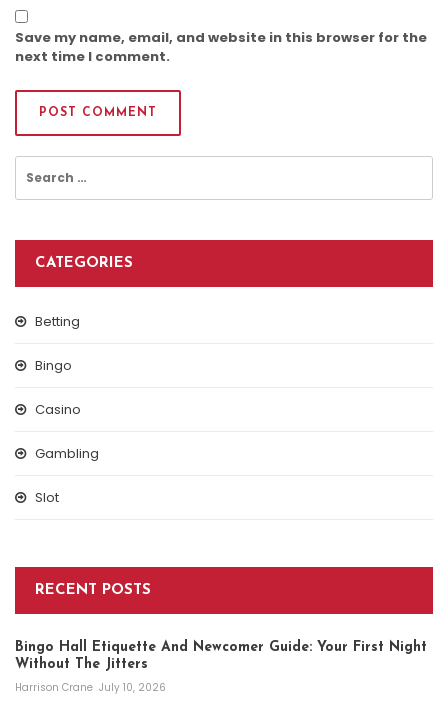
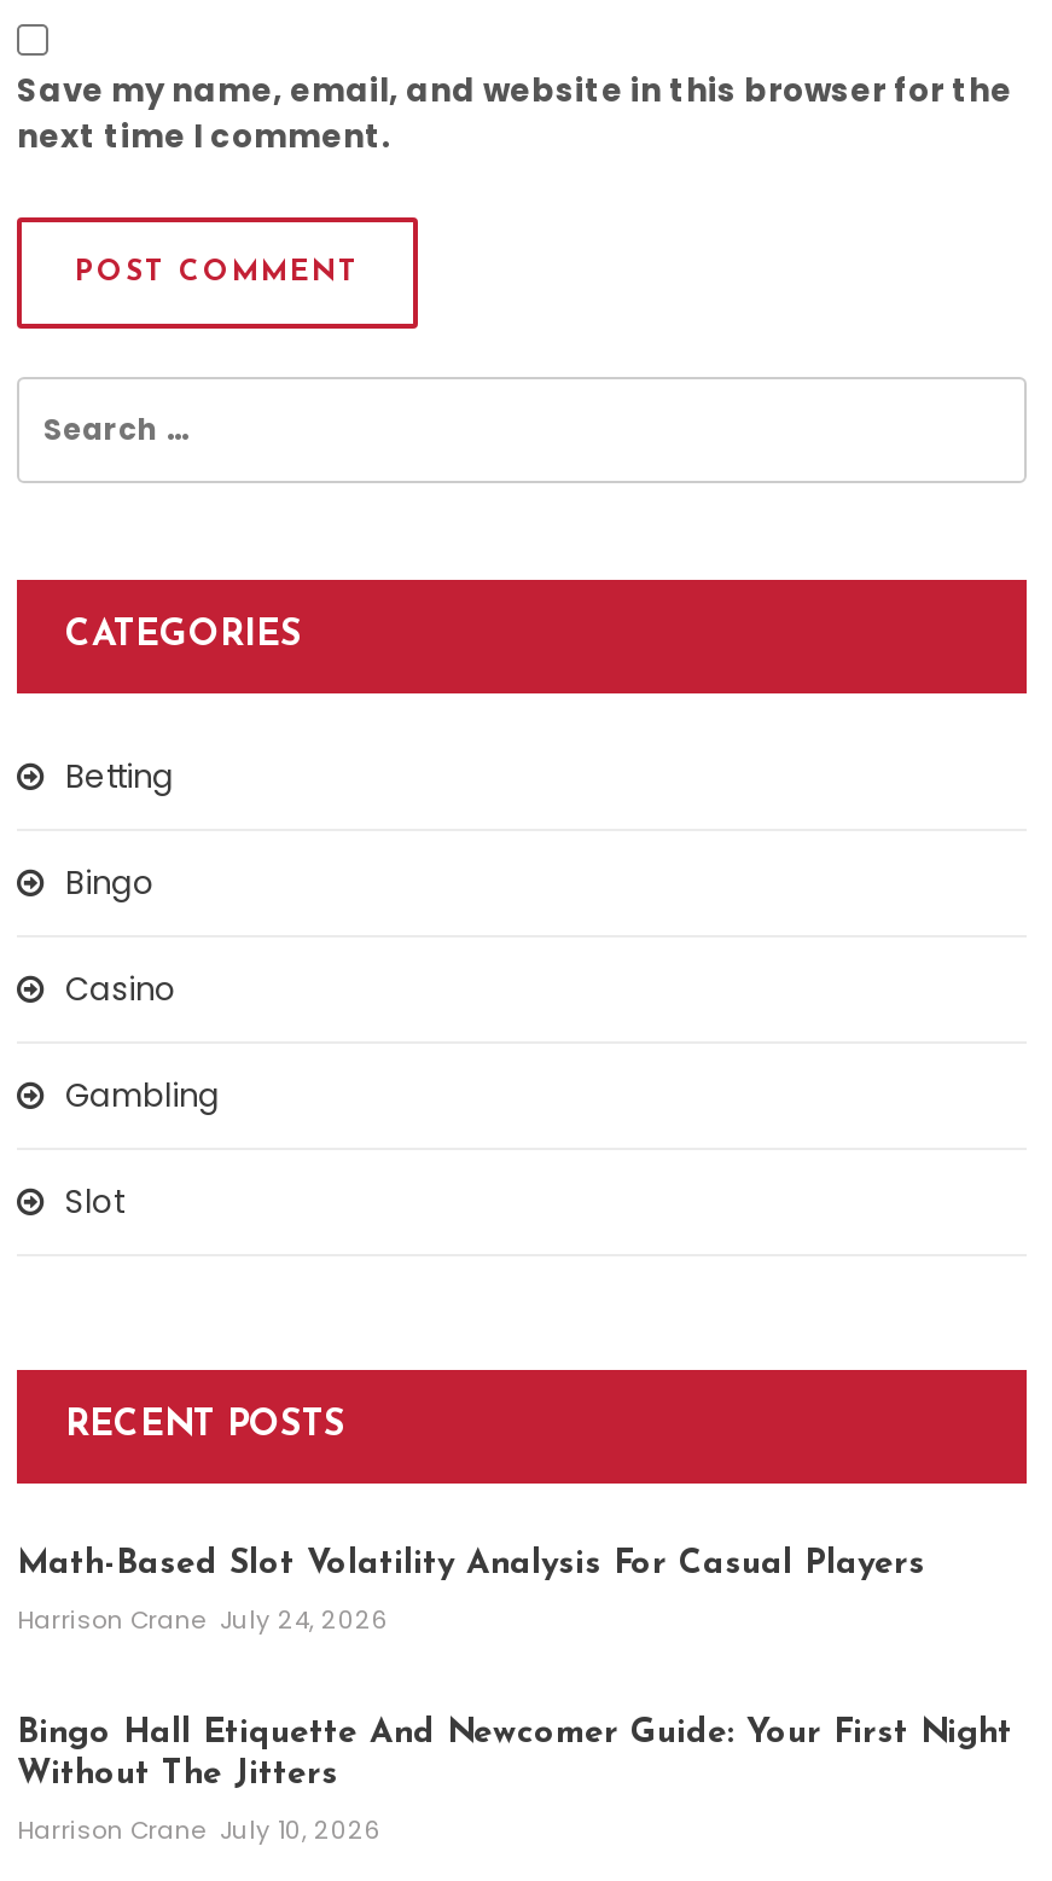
none -> [17,1545,925,1637] Math-Based Slot Volatility Analysis For Casual Players | Harrison Crane July 24, 2026

